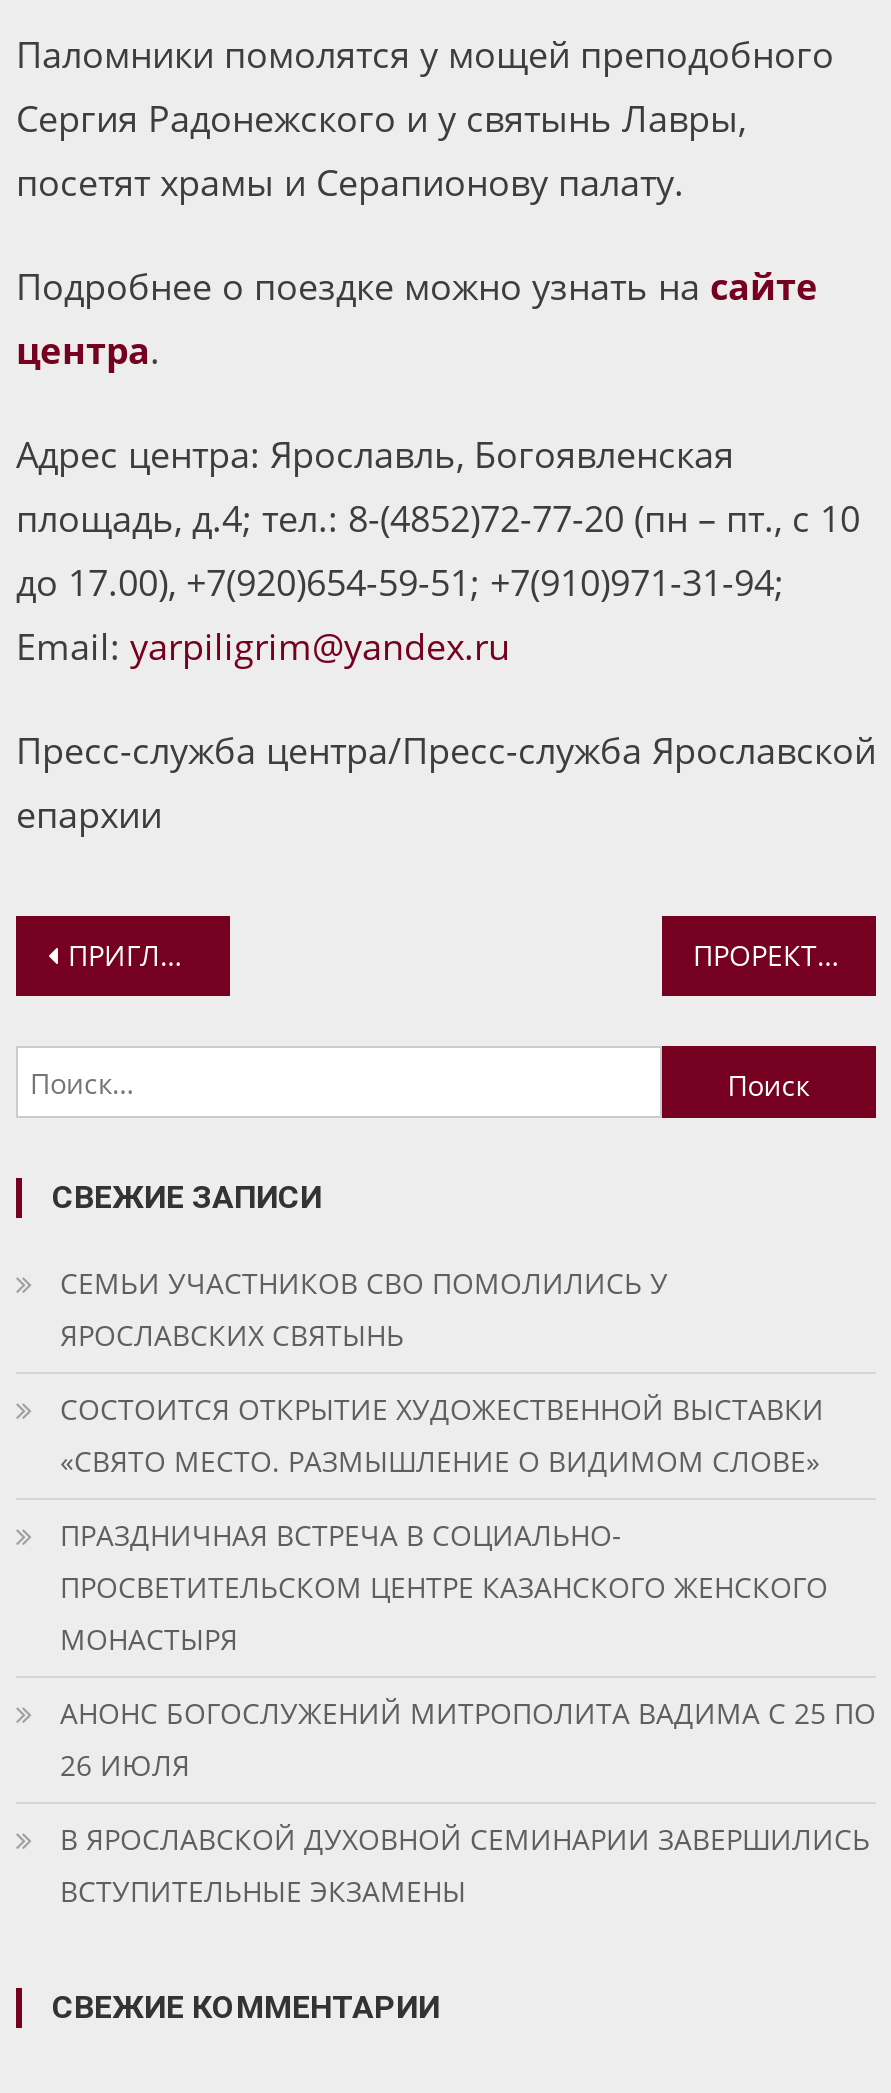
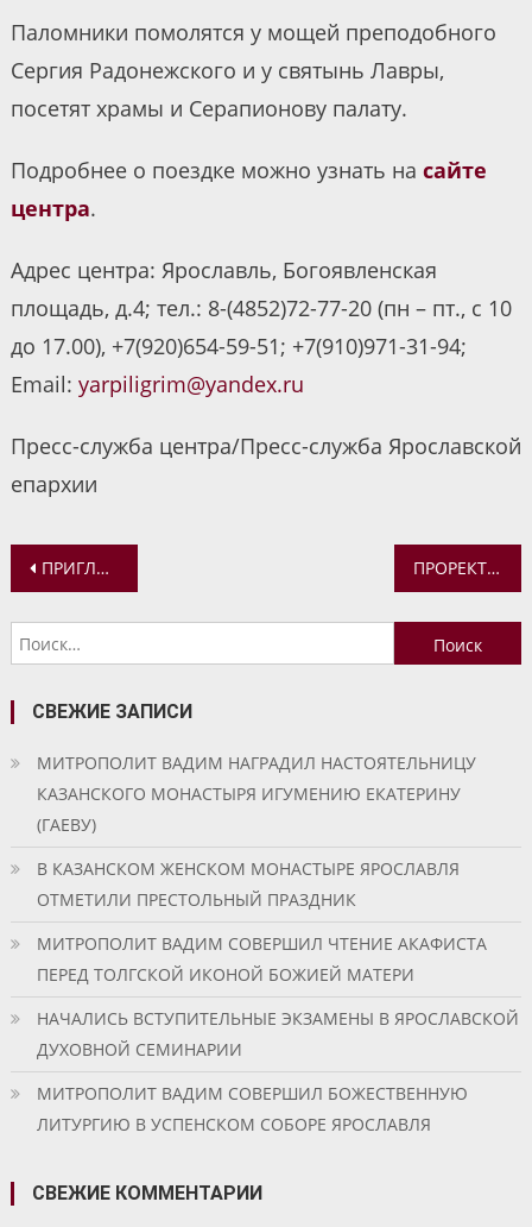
[60,1264,668,1354] СЕМЬИ УЧАСТНИКОВ СВО ПОМОЛИЛИСЬ У | ЯРОСЛАВСКИХ СВЯТЫНЬ -> [37,752,476,836] МИТРОПОЛИТ ВАДИМ НАГРАДИЛ НАСТОЯТЕЛЬНИЦУ | КАЗАНСКОГО МОНАСТЫРЯ ИГУМЕНИЮ ЕКАТЕРИНУ | (ГАЕВУ)
[60,1390,824,1480] СОСТОИТСЯ ОТКРЫТИЕ ХУДОЖЕСТВЕННОЙ ВЫСТАВКИ | «СВЯТО МЕСТО. РАЗМЫШЛЕНИЕ О ВИДИМОМ СЛОВЕ» -> [37,857,460,911] В КАЗАНСКОМ ЖЕНСКОМ МОНАСТЫРЕ ЯРОСЛАВЛЯ | ОТМЕТИЛИ ПРЕСТОЛЬНЫЙ ПРАЗДНИК
[60,1516,828,1658] ПРАЗДНИЧНАЯ ВСТРЕЧА В СОЦИАЛЬНО- | ПРОСВЕТИТЕЛЬСКОМ ЦЕНТРЕ КАЗАНСКОГО ЖЕНСКОГО | МОНАСТЫРЯ -> [37,932,487,986] МИТРОПОЛИТ ВАДИМ СОВЕРШИЛ ЧТЕНИЕ АКАФИСТА | ПЕРЕД ТОЛГСКОЙ ИКОНОЙ БОЖИЕЙ МАТЕРИ
[60,1694,876,1784] АНОНС БОГОСЛУЖЕНИЙ МИТРОПОЛИТА ВАДИМА С 25 ПО | 26 ИЮЛЯ -> [37,1007,519,1061] НАЧАЛИСЬ ВСТУПИТЕЛЬНЫЕ ЭКЗАМЕНЫ В ЯРОСЛАВСКОЙ | ДУХОВНОЙ СЕМИНАРИИ
[60,1820,870,1910] В ЯРОСЛАВСКОЙ ДУХОВНОЙ СЕМИНАРИИ ЗАВЕРШИЛИСЬ | ВСТУПИТЕЛЬНЫЕ ЭКЗАМЕНЫ -> [37,1082,468,1136] МИТРОПОЛИТ ВАДИМ СОВЕРШИЛ БОЖЕСТВЕННУЮ | ЛИТУРГИЮ В УСПЕНСКОМ СОБОРЕ ЯРОСЛАВЛЯ

